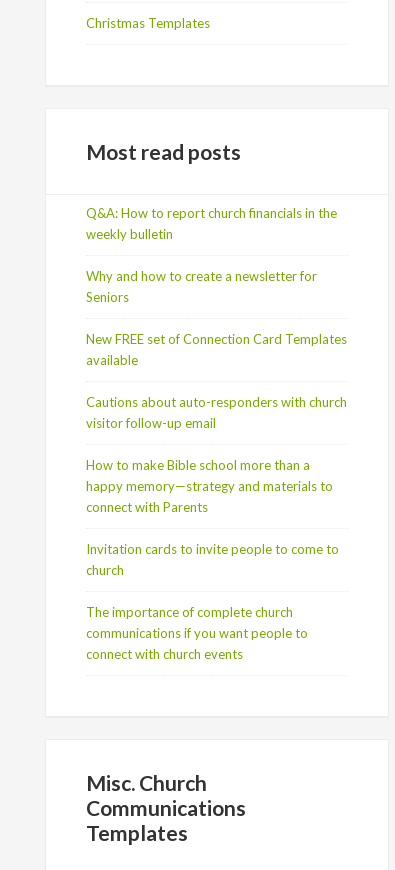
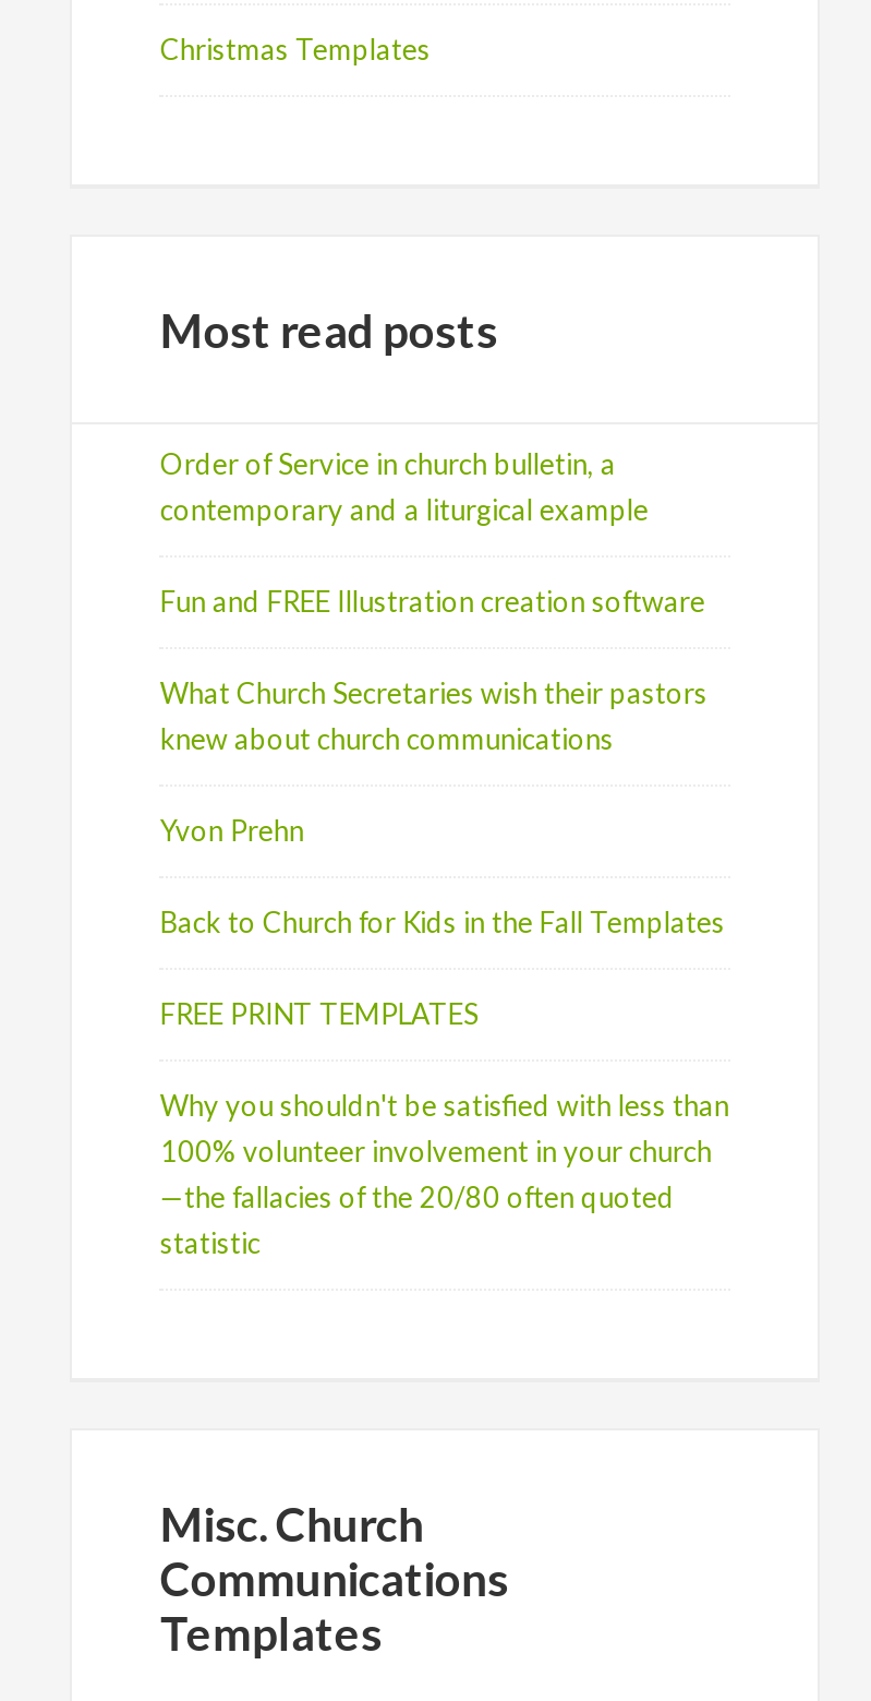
[86,205,337,242] Q&A: How to report church financials in the | weekly bulletin -> [160,446,648,527] Order of Service in church bulletin, a | contemporary and a liturgical example
[86,268,317,305] Why and how to create a newsletter for | Seniors -> [160,584,705,619] Fun and FREE Illustration creation software
[86,331,347,368] New FREE set of Connection Card Templates | available -> [160,675,707,756] What Church Secretaries wish their pastors | knew about church communications
[86,394,347,431] Cautions about auto-responders with church | visitor follow-up email -> [160,813,304,848] Yvon Prehn
[86,457,333,515] How to make Bible school more than a | happy memory—strategy and materials to | connect with Parents -> [160,905,725,939] Back to Church for Kids in the Fall Templates
[86,541,339,578] Invitation cards to invite people to come to | church -> [160,996,478,1031] FREE PRINT TEMPLATES
[86,604,308,662] The importance of complete church | communications if you want people to | connect with church events -> [160,1088,729,1260] Why you shouldn't be satisfied with less than | 100% volunteer involvement in your church | —the fallacies of the 20/80 often quoted | statistic

